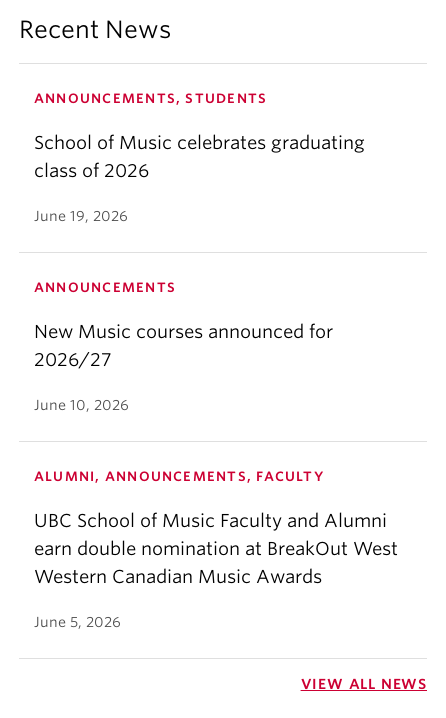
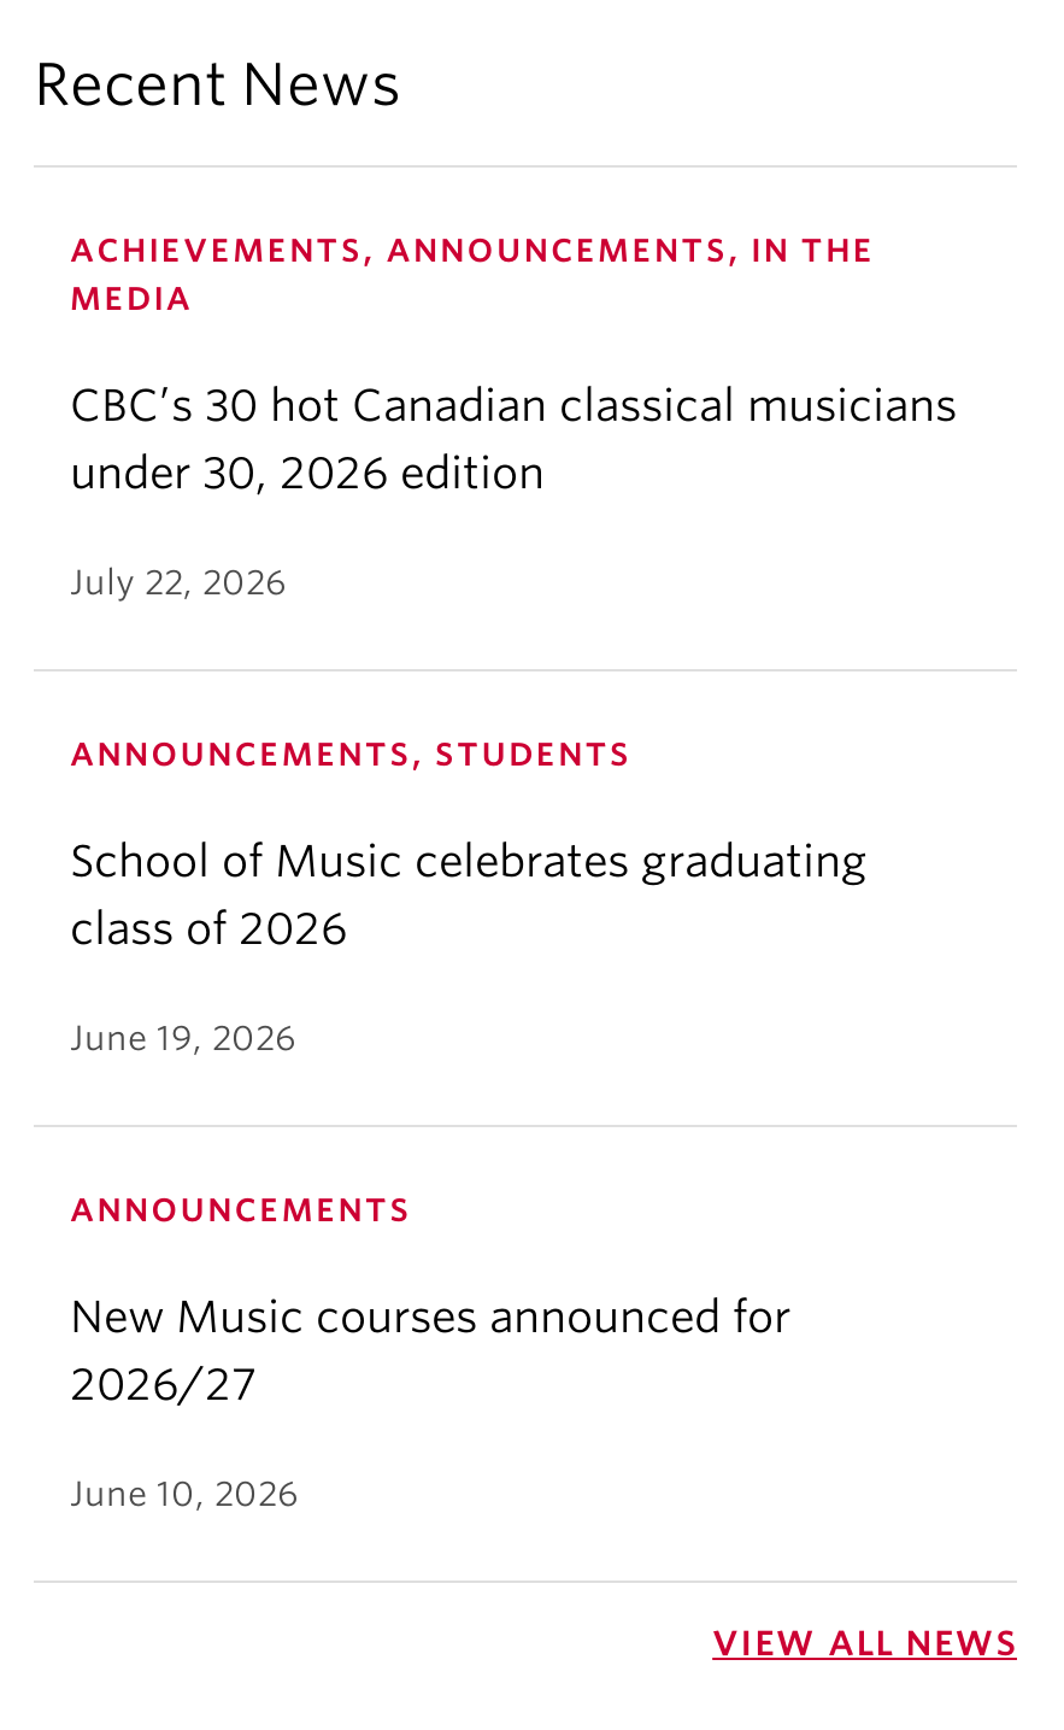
none -> [70,232,957,601] ACHIEVEMENTS, ANNOUNCEMENTS, IN THE | MEDIA | CBC’s 30 hot Canadian classical musicians | under 30, 2026 edition | July 22, 2026
moved [34,91,365,413] -> [70,736,868,1513]: ANNOUNCEMENTS, STUDENTS | School of Music celebrates graduating | class of 2026 | June 19, 2026 | ANNOUNCEMENTS | New Music courses announced for | 2026/27 | June 10, 2026
[34,469,398,630] ALUMNI, ANNOUNCEMENTS, FACULTY | UBC School of Music Faculty and Alumni | earn double nomination at BreakOut West | Western Canadian Music Awards | June 5, 2026 -> none

